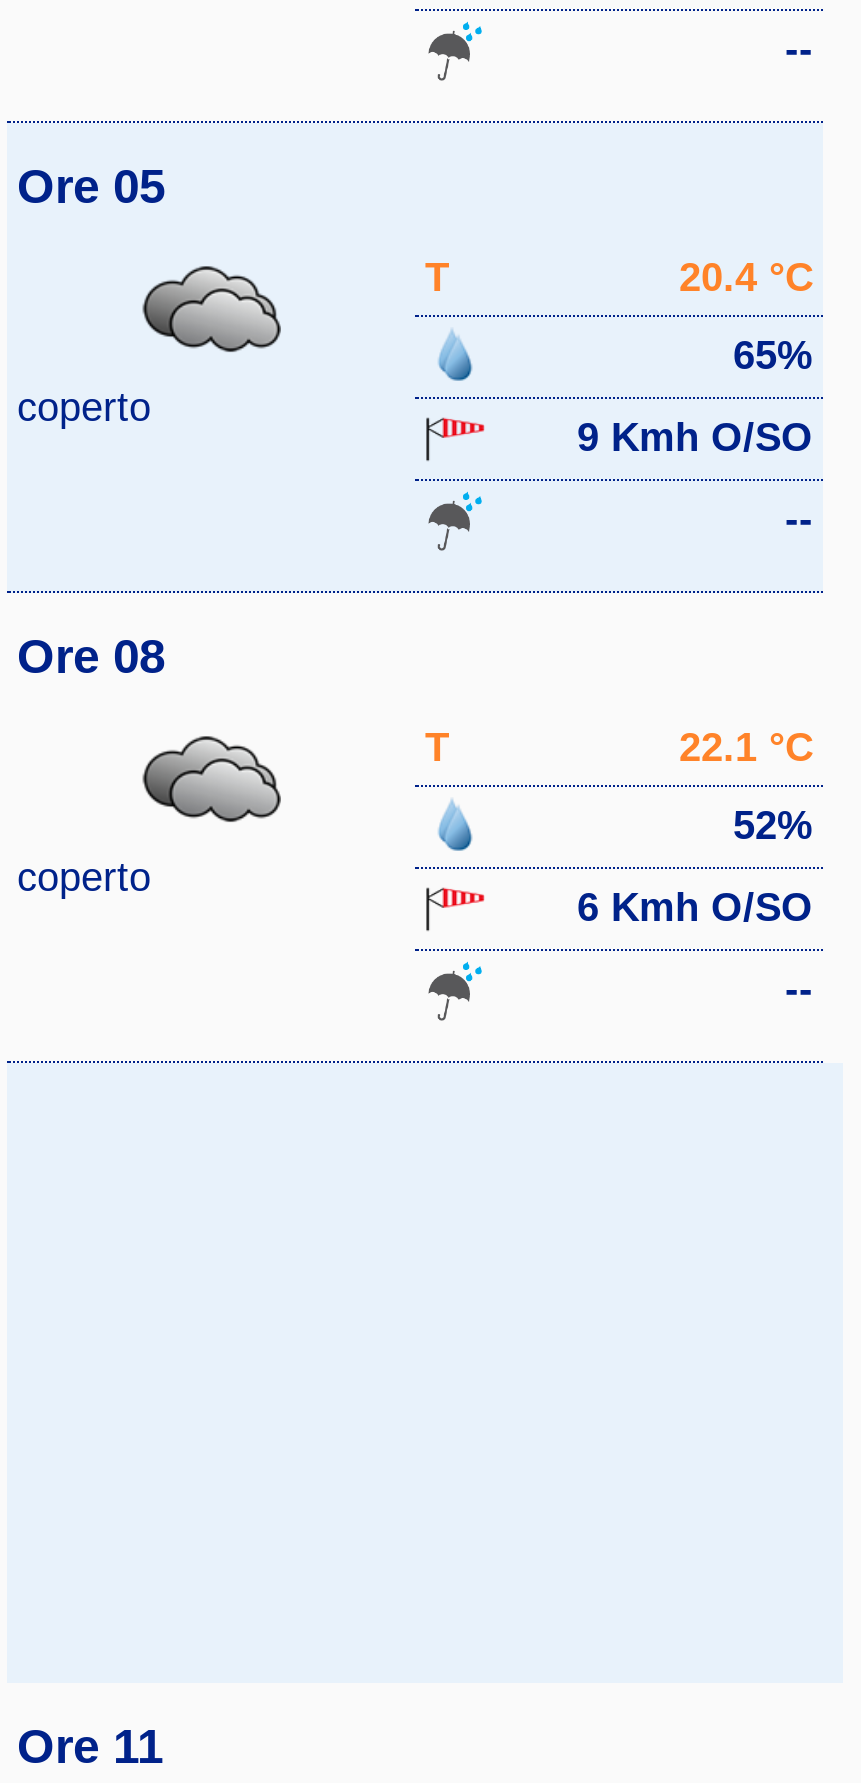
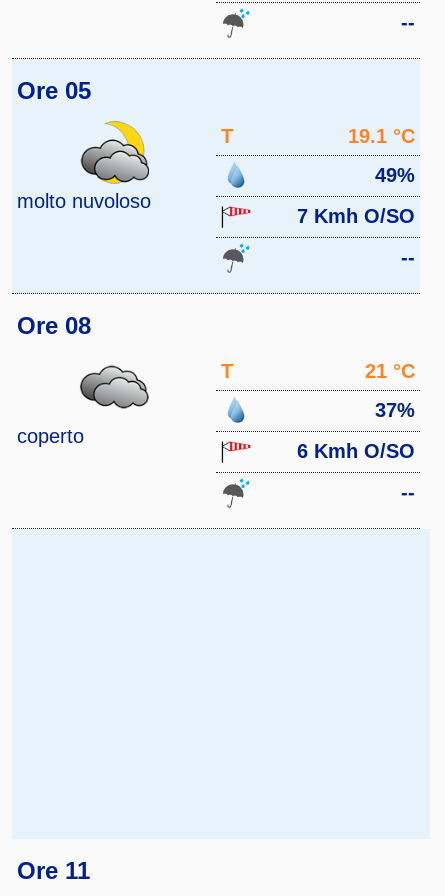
[17,247,281,429] [image] | coperto -> [17,120,151,212] [image] | molto nuvoloso
[679,255,813,299] 20.4 °C -> [348,125,415,147] 19.1 °C
[733,333,813,377] 65% -> [375,164,415,186] 49%
[577,415,813,459] 9 Kmh O/SO -> [297,205,415,227] 7 Kmh O/SO
[679,725,813,769] 22.1 °C -> [365,360,415,382] 21 °C
[733,803,813,847] 52% -> [375,399,415,421] 37%

